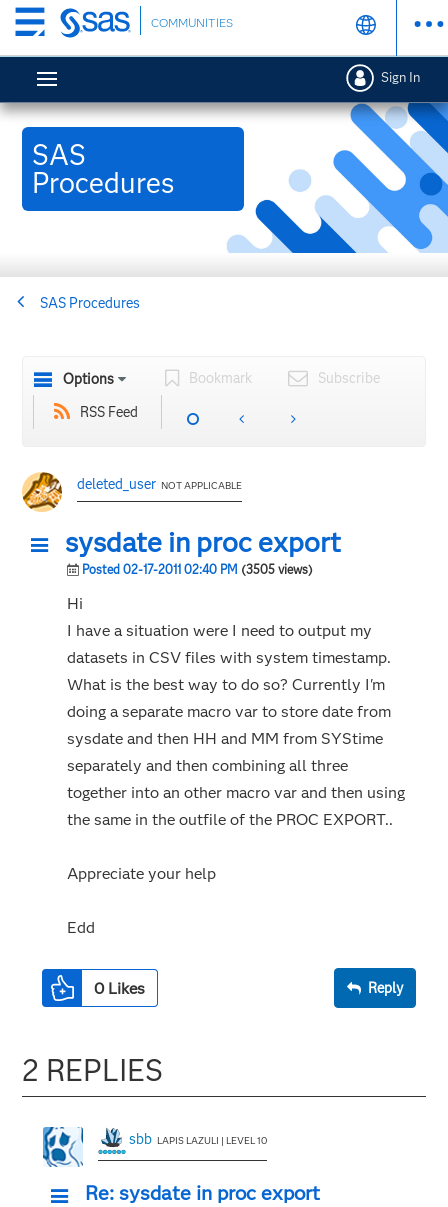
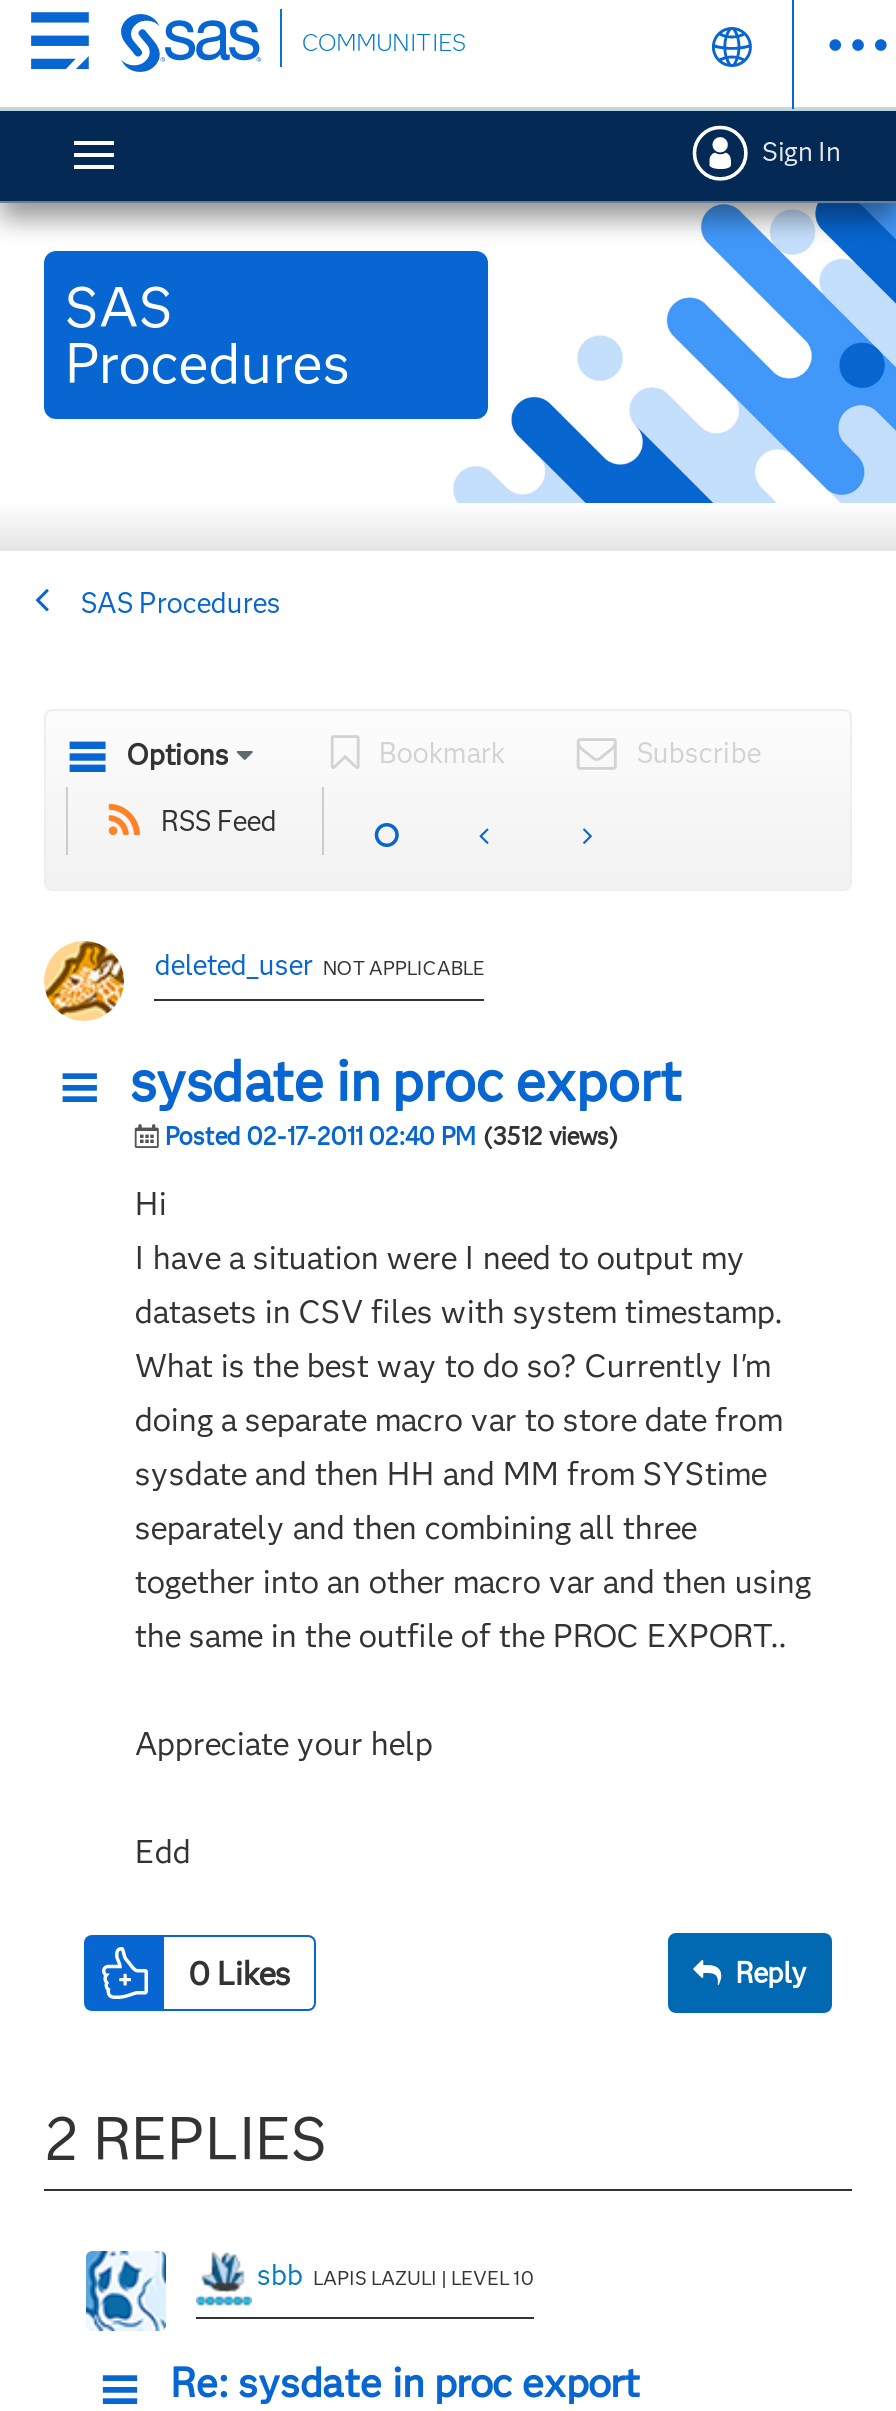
[82,561,313,576] Posted 02-17-2011 02:40 PM (3505 views) -> [165,1120,619,1150] Posted 02-17-2011 02:40 PM (3512 views)

